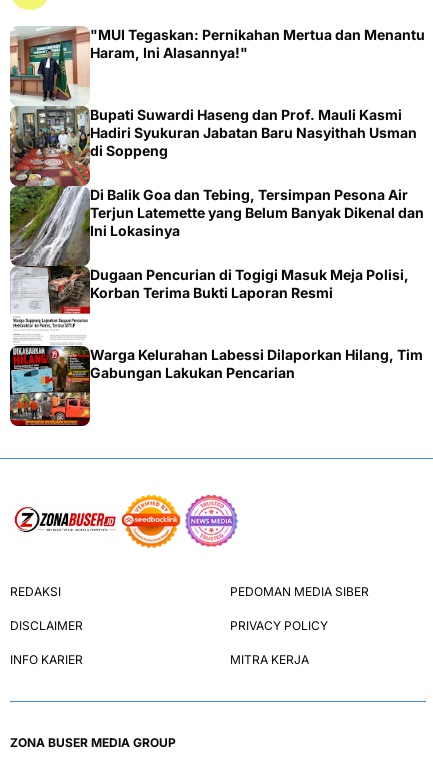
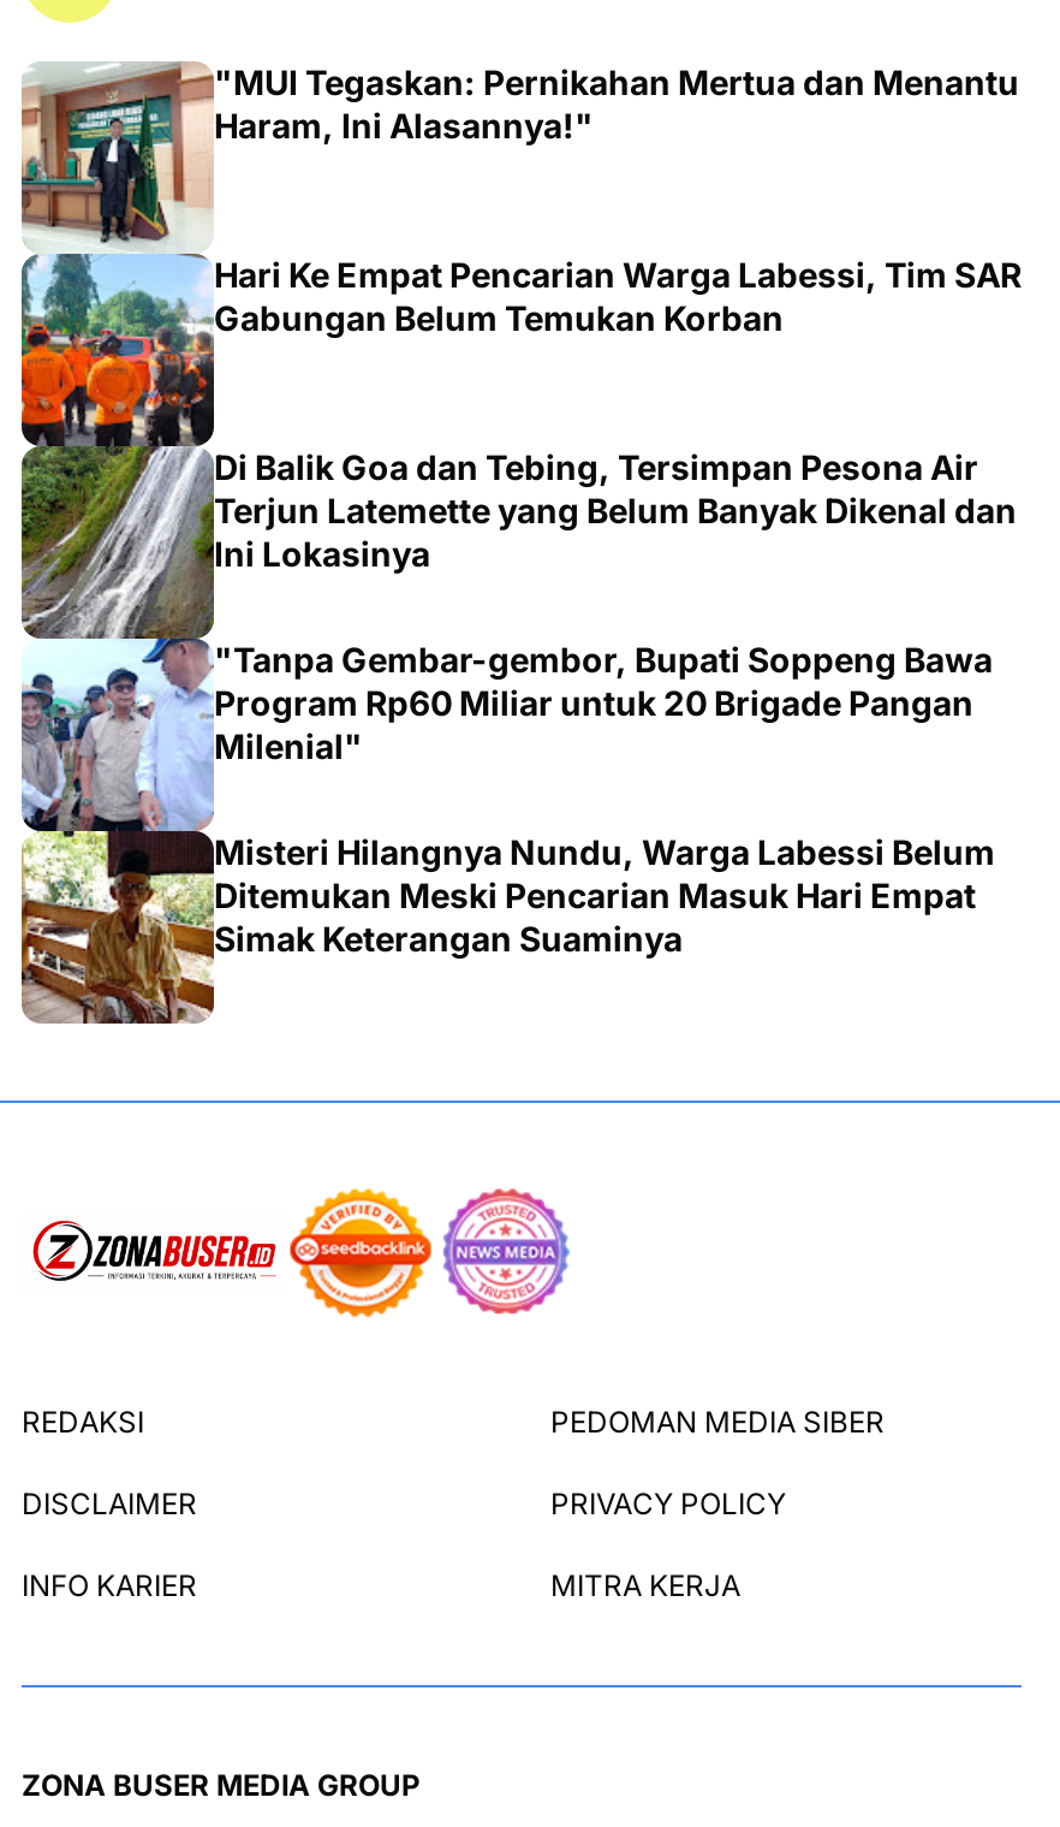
[9,105,417,187] [image] | Bupati Suwardi Haseng dan Prof. Mauli Kasmi | Hadiri Syukuran Jabatan Baru Nasyithah Usman | di Soppeng -> [19,253,1022,447] [image] | Hari Ke Empat Pencarian Warga Labessi, Tim SAR | Gabungan Belum Temukan Korban
[9,265,409,427] [image] | Dugaan Pencurian di Togigi Masuk Meja Polisi, | Korban Terima Bukti Laporan Resmi -> [19,635,993,1027] [image] | "Tanpa Gembar-gembor, Bupati Soppeng Bawa | Program Rp60 Miliar untuk 20 Brigade Pangan | Milenial"
[90,346,423,381] Warga Kelurahan Labessi Dilaporkan Hilang, Tim | Gabungan Lakukan Pencarian -> [214,832,995,959] Misteri Hilangnya Nundu, Warga Labessi Belum | Ditemukan Meski Pencarian Masuk Hari Empat | Simak Keterangan Suaminya

